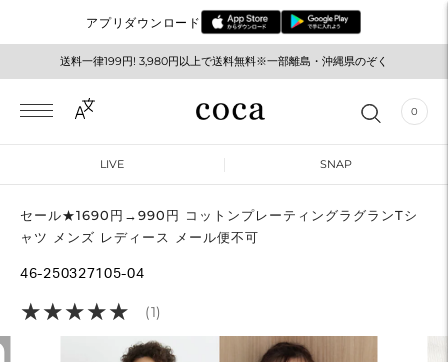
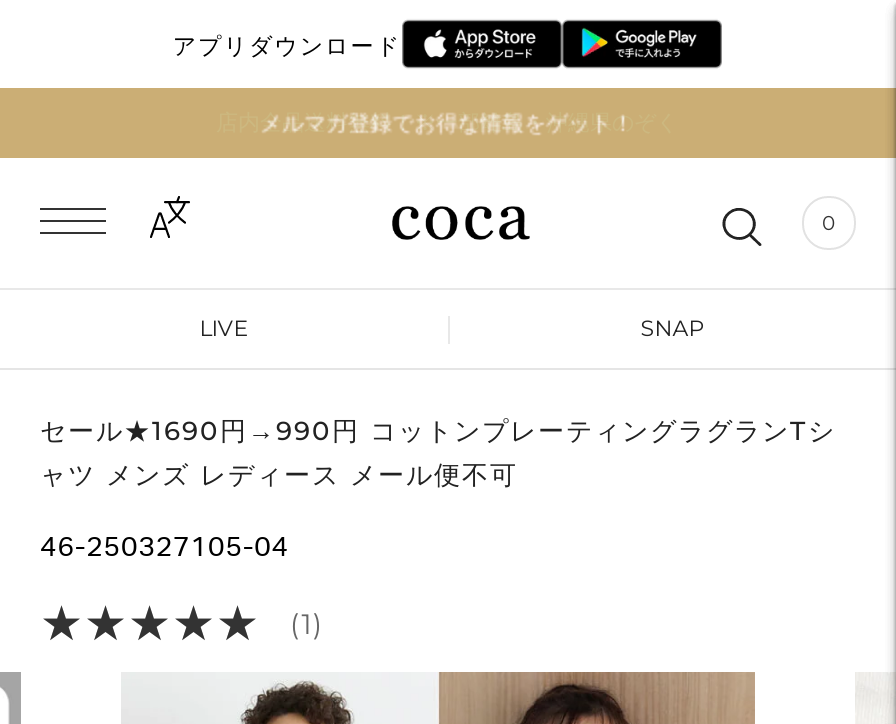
[59,54,387,68] 送料一律199円! 3,980円以上で送料無料※一部離島・沖縄県のぞく -> [260,108,634,136] メルマガ登録でお得な情報をゲット！

